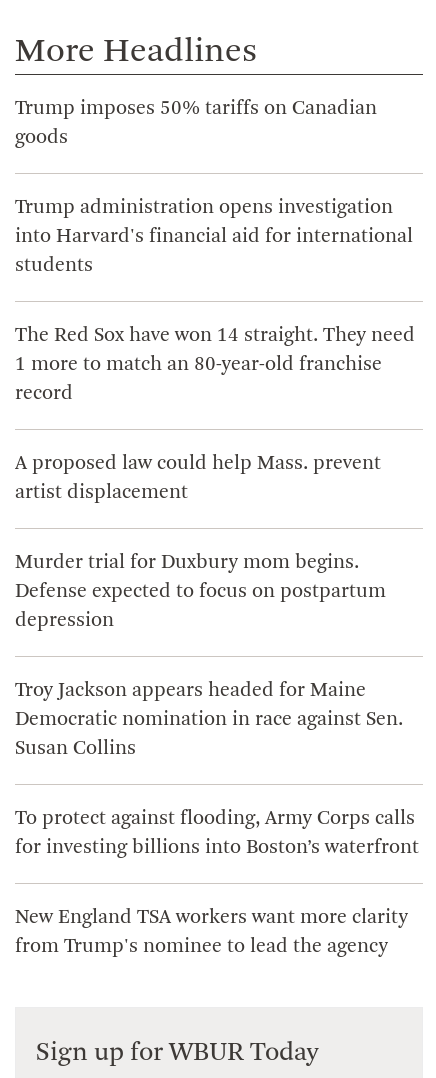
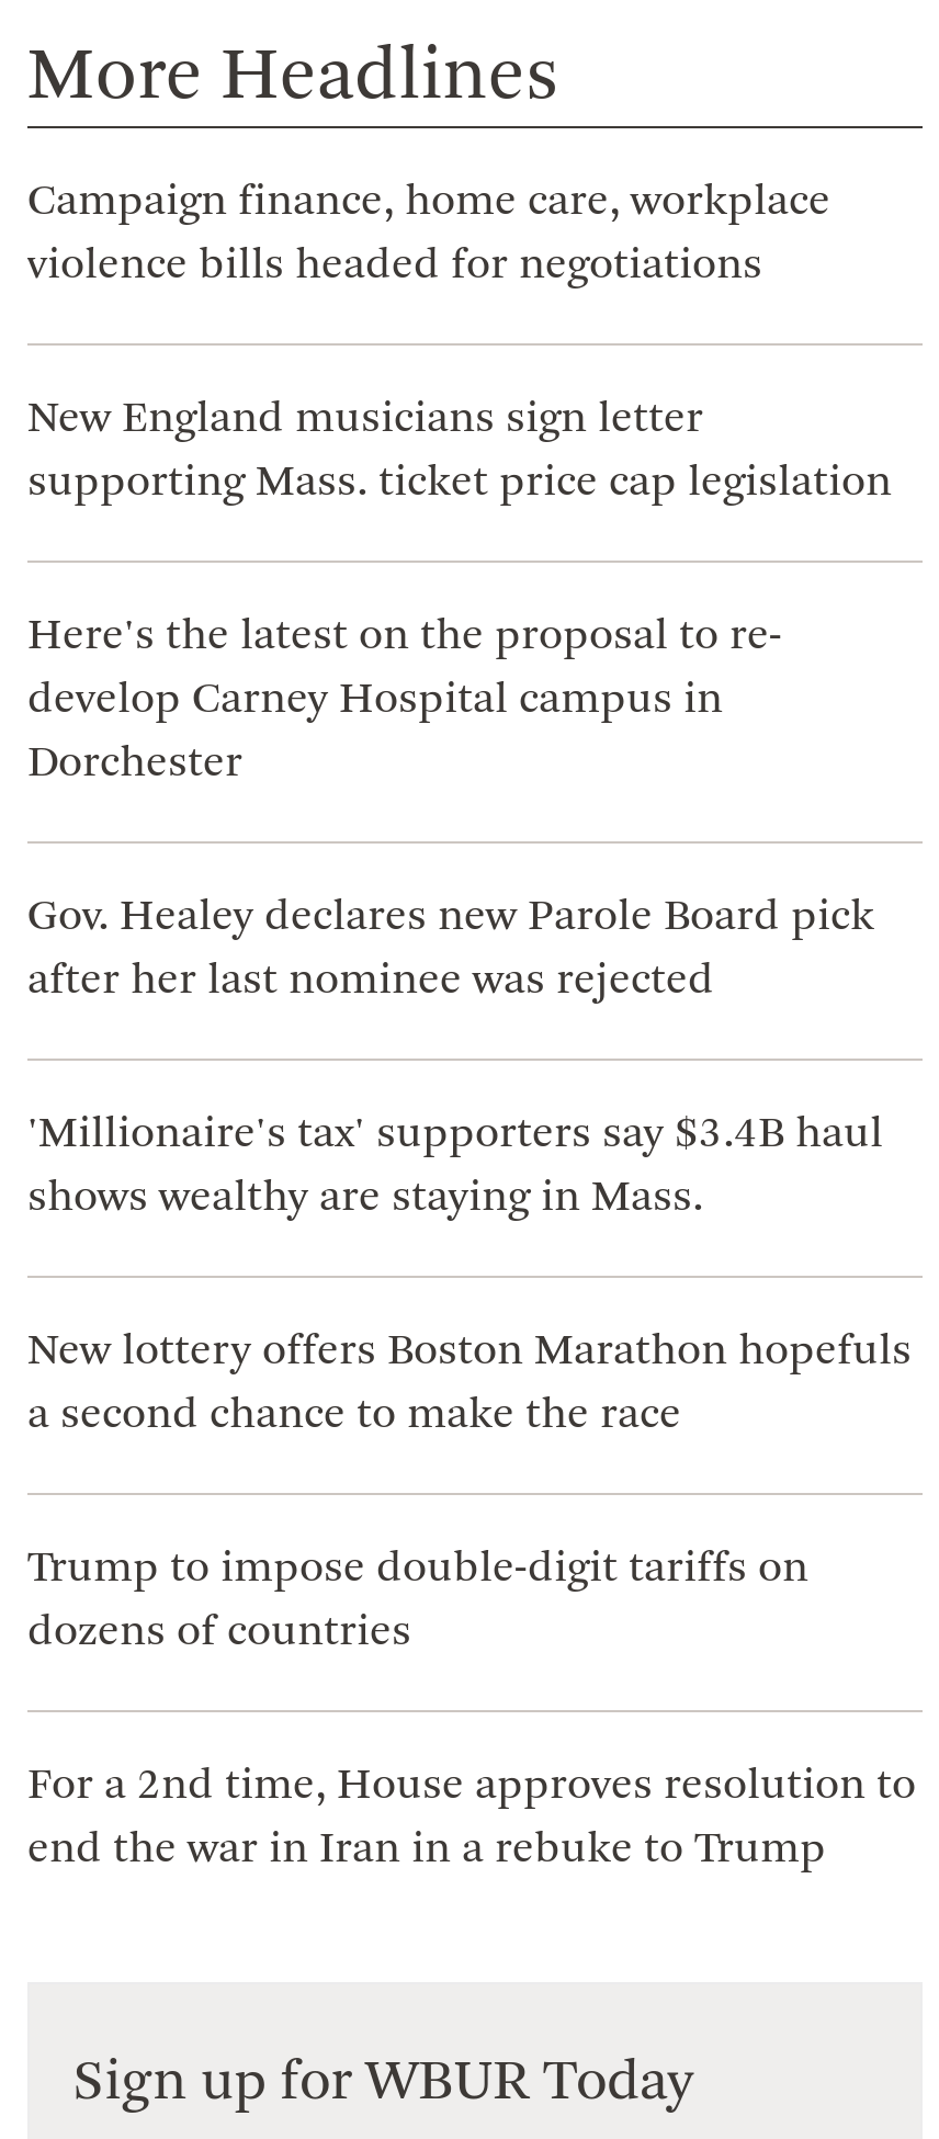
[15,99,377,148] Trump imposes 50% tariffs on Canadian | goods -> [27,181,830,288] Campaign finance, home care, workplace | violence bills headed for negotiations
[15,198,413,276] Trump administration opens investigation | into Harvard's financial aid for international | students -> [27,398,892,505] New England musicians sign letter | supporting Mass. ticket price cap legislation
[15,326,415,404] The Red Sox have won 14 straight. They need | 1 more to match an 80-year-old franchise | record -> [27,615,782,786] Here's the latest on the proposal to re- | develop Carney Hospital campus in | Dorchester
[15,454,381,503] A proposed law could help Mass. prevent | artist displacement -> [27,896,874,1003] Gov. Healey declares new Parole Board pick | after her last nominee was rejected
[15,553,386,631] Murder trial for Duxbury mom begins. | Defense expected to focus on postpartum | depression -> [27,1113,883,1220] 'Millionaire's tax' supporters say $3.4B haul | shows wealthy are staying in Mass.
[15,681,403,759] Troy Jackson appears headed for Maine | Democratic nomination in race against Sen. | Susan Collins -> [27,1330,912,1438] New lottery offers Boston Marathon hopefuls | a second chance to make the race
[15,809,419,858] To protect against flooding, Army Corps calls | for investing billions into Boston’s waterfront -> [27,1547,808,1655] Trump to impose double-digit tariffs on | dozens of countries
[15,908,408,957] New England TSA workers want more clarity | from Trump's nominee to lead the agency -> [27,1765,916,1872] For a 2nd time, House approves resolution to | end the war in Iran in a rebuke to Trump

